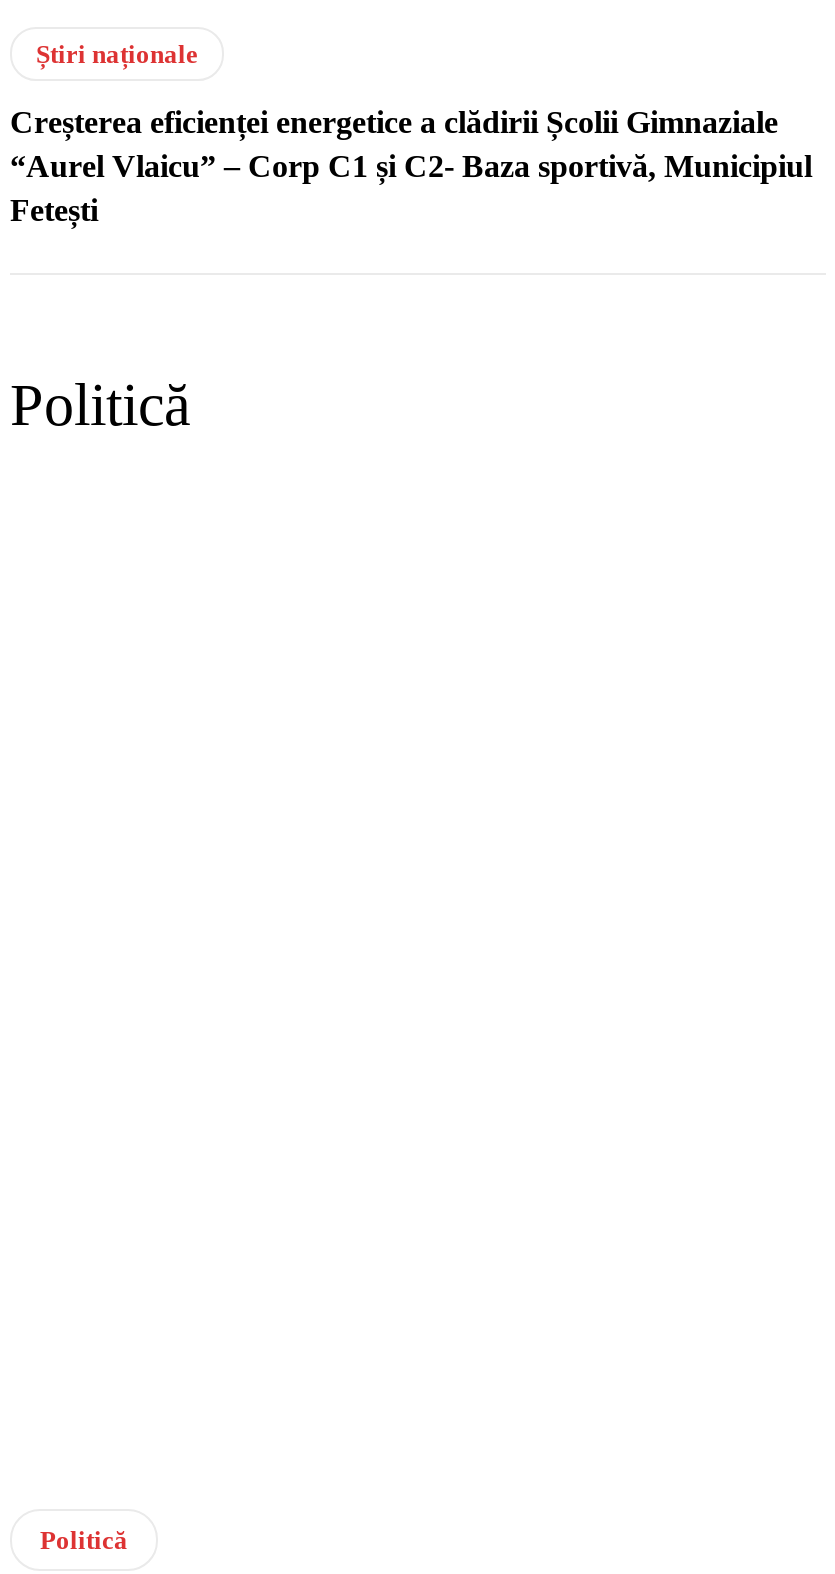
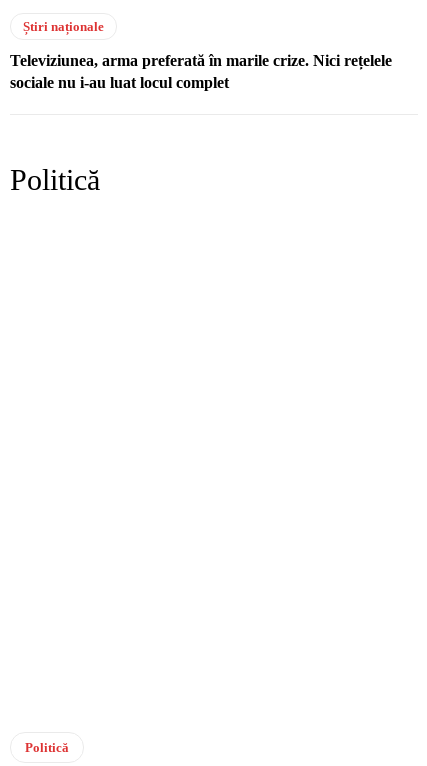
[10,106,812,228] Creșterea eficienței energetice a clădirii Școlii Gimnaziale | “Aurel Vlaicu” – Corp C1 și C2- Baza sportivă, Municipiul | Fetești -> [10,52,392,91] Televiziunea, arma preferată în marile crize. Nici rețelele | sociale nu i-au luat locul complet

